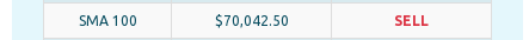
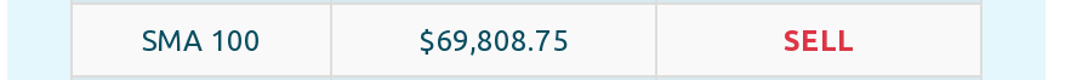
[214,13,288,28] $70,042.50 -> [418,24,569,55] $69,808.75

